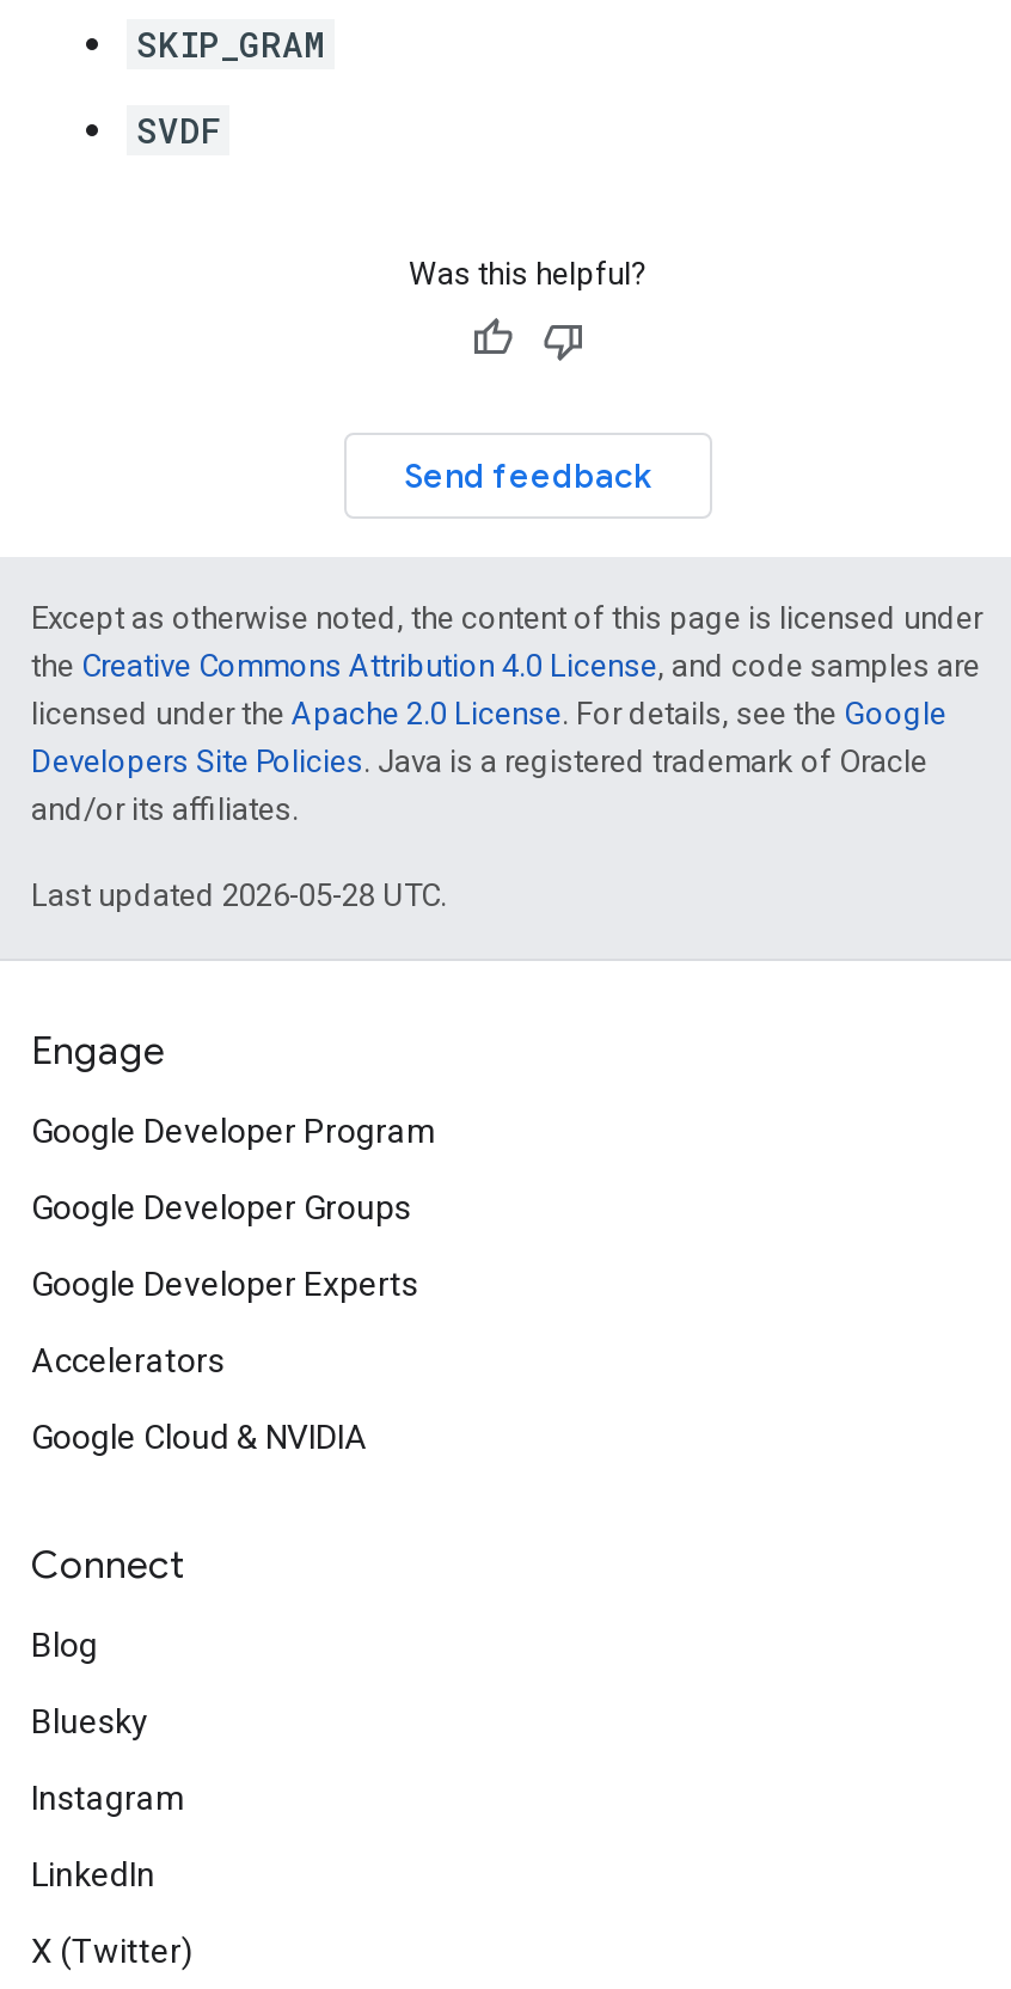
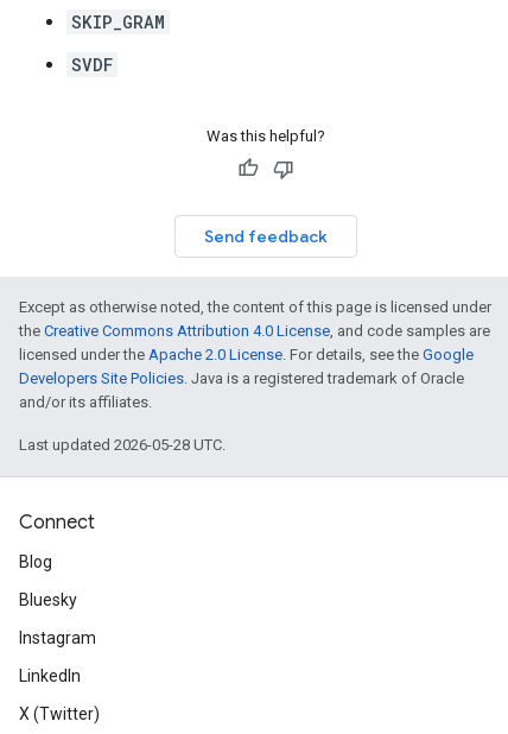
[31,1028,437,1456] Engage | Google Developer Program | Google Developer Groups | Google Developer Experts | Accelerators | Google Cloud & NVIDIA -> none

